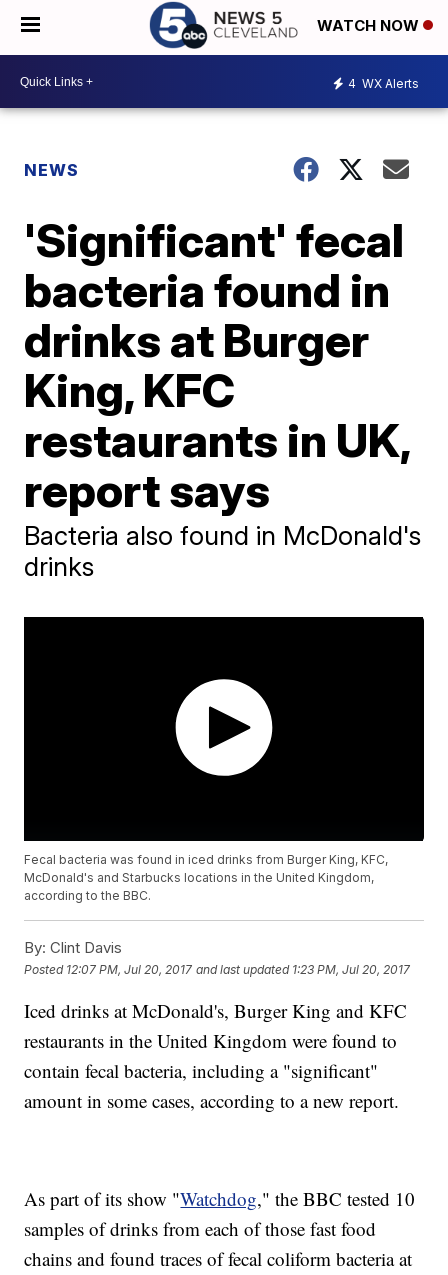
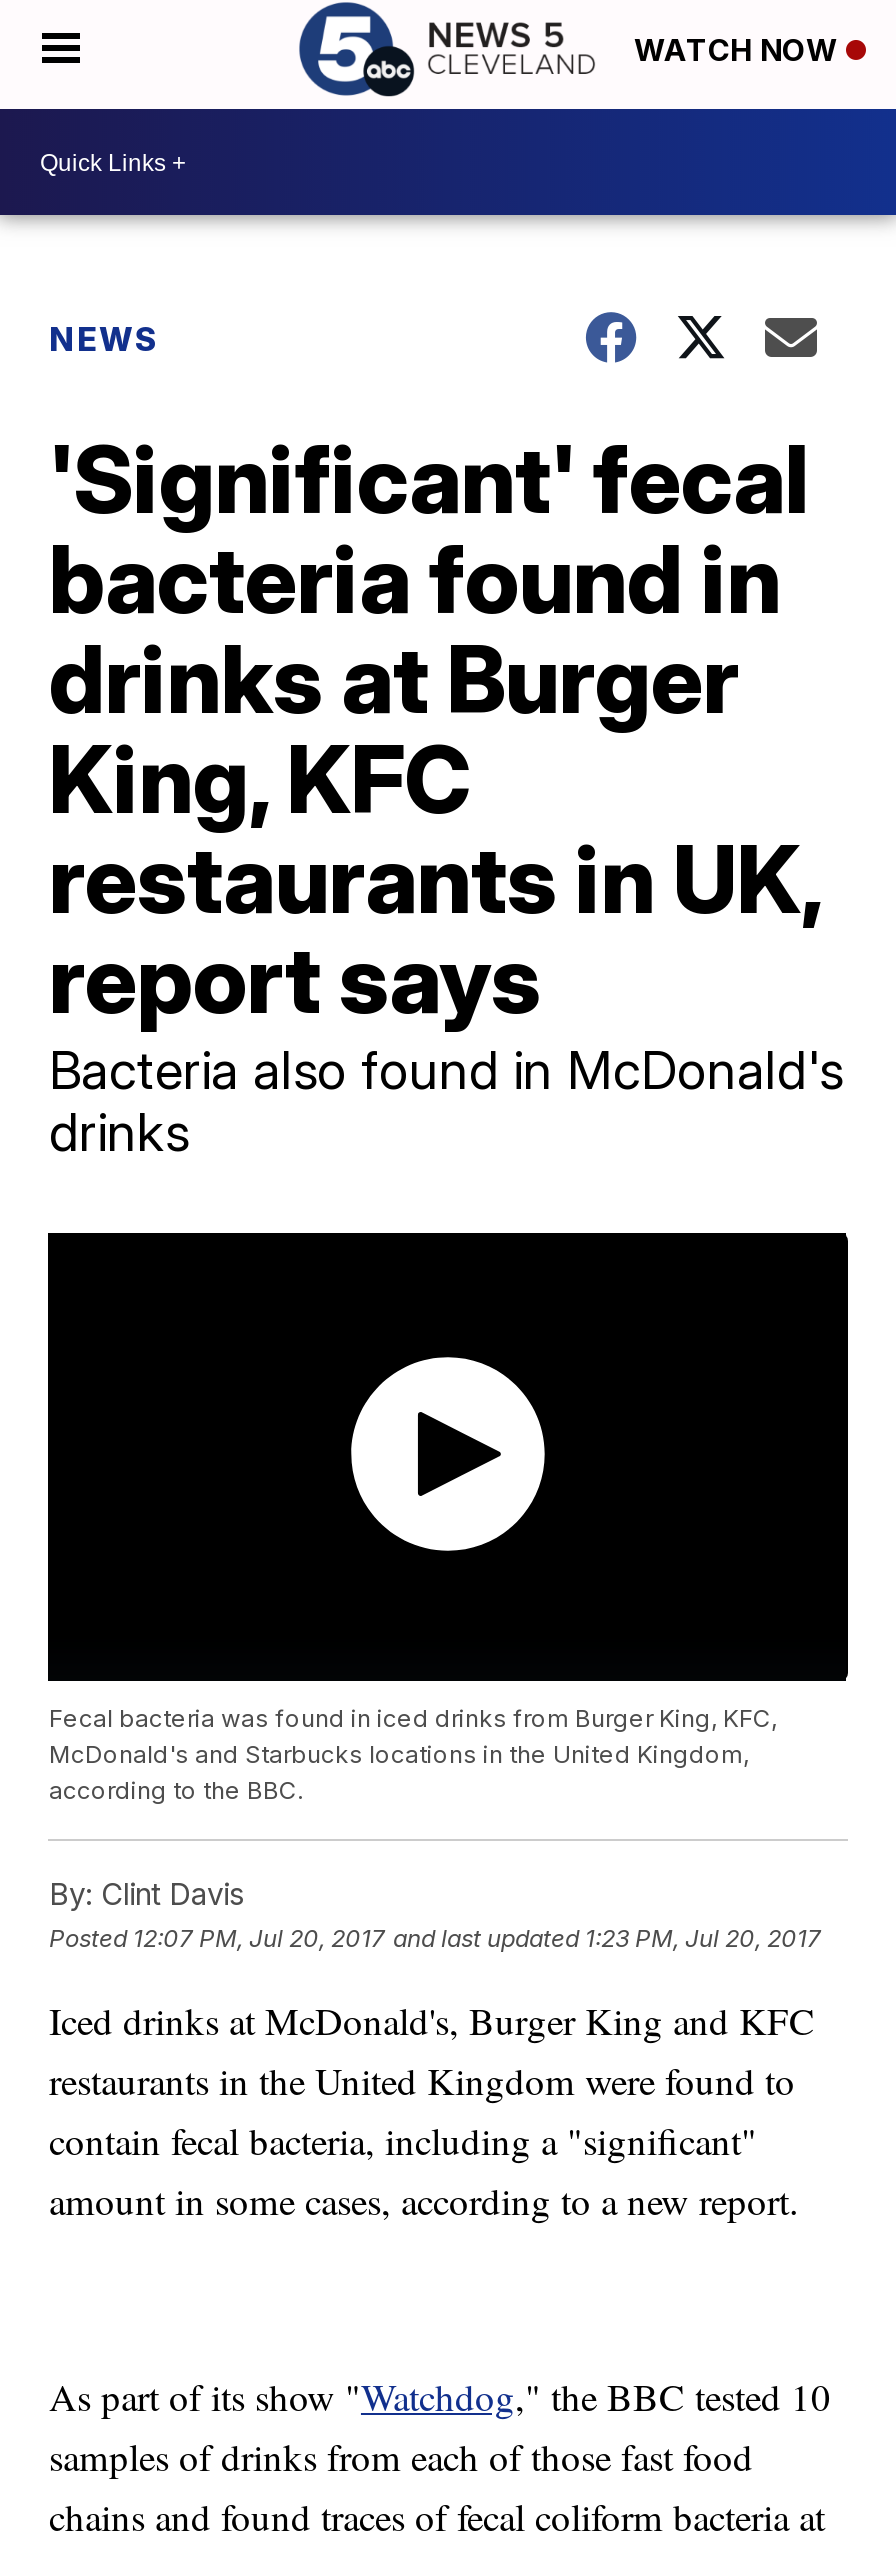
[348,75,419,90] 4 WX Alerts -> none

